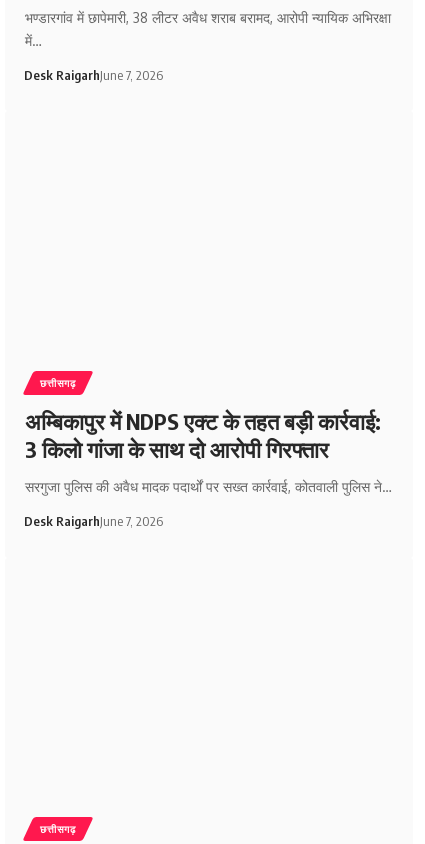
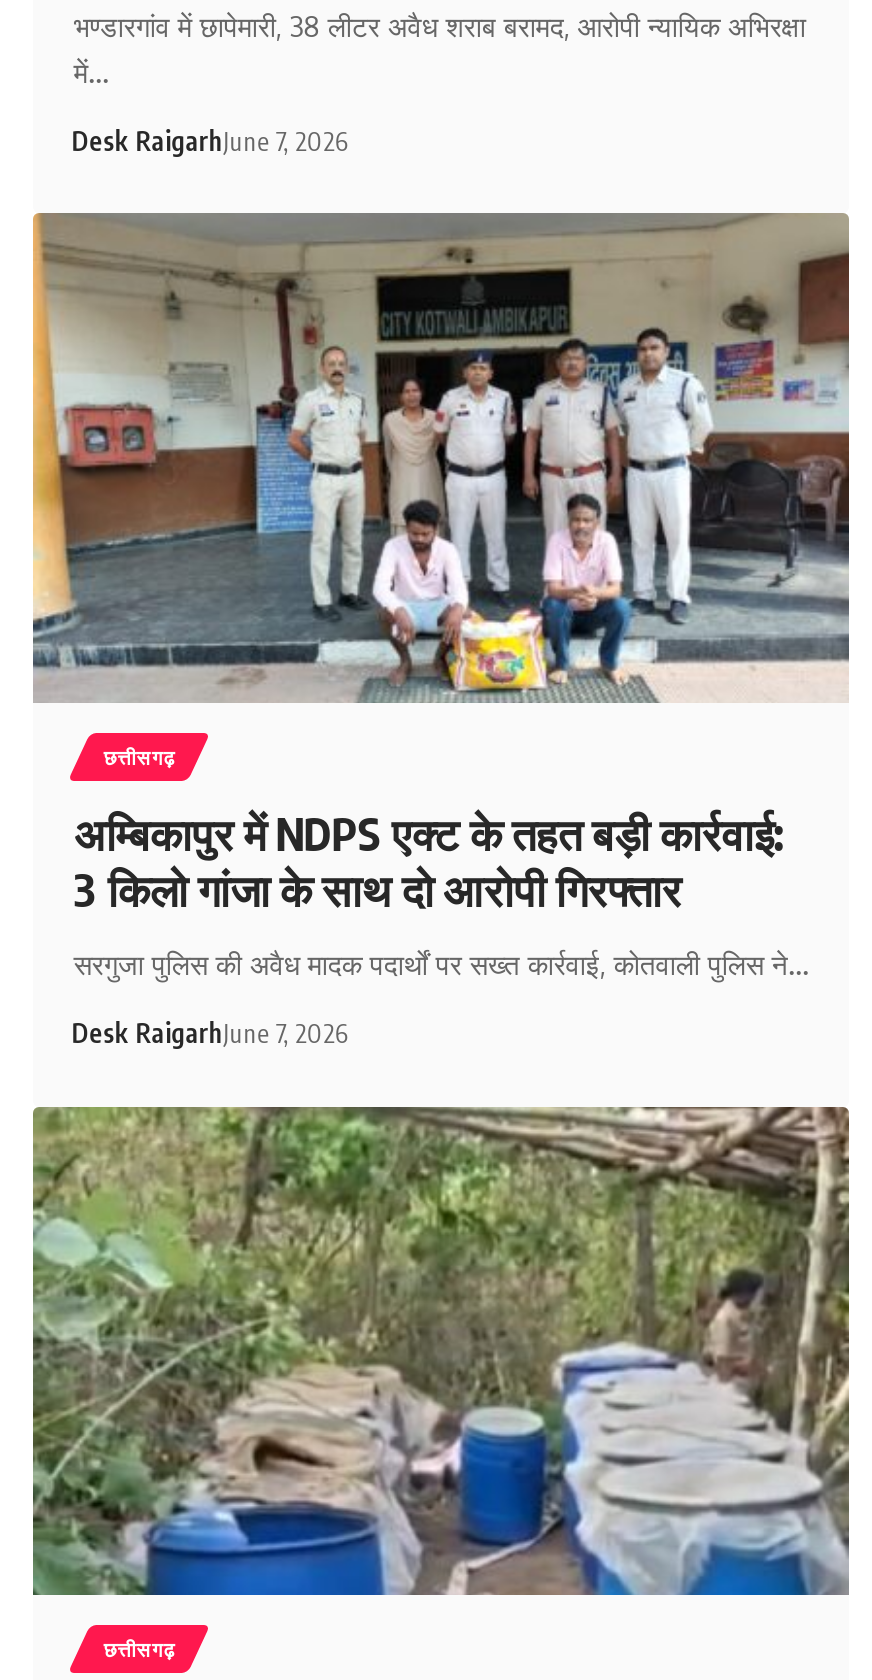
none -> [31,211,851,705] [image]
none -> [31,1105,851,1597] [image]

